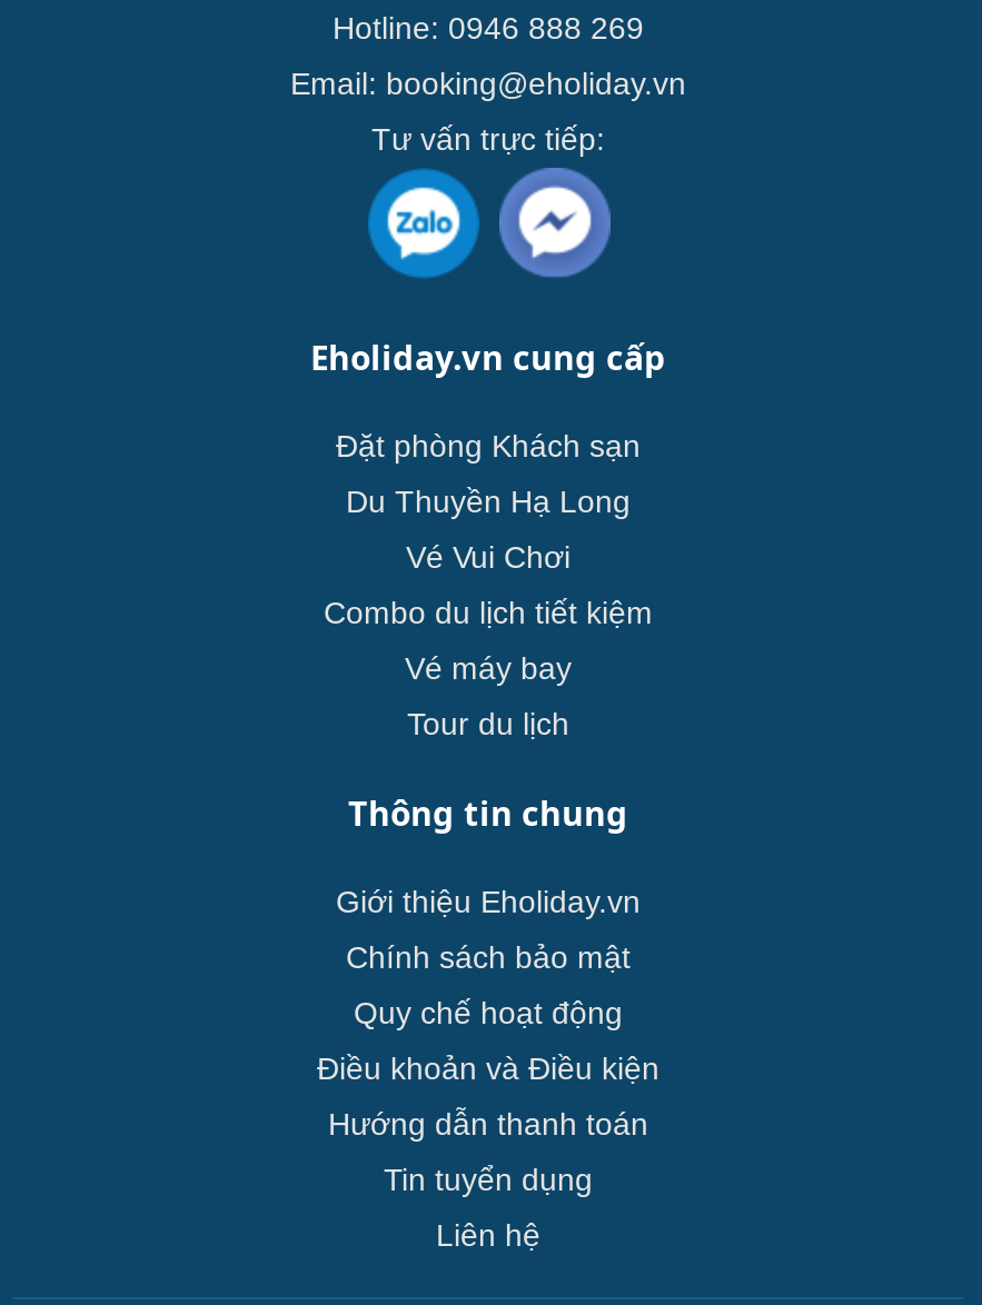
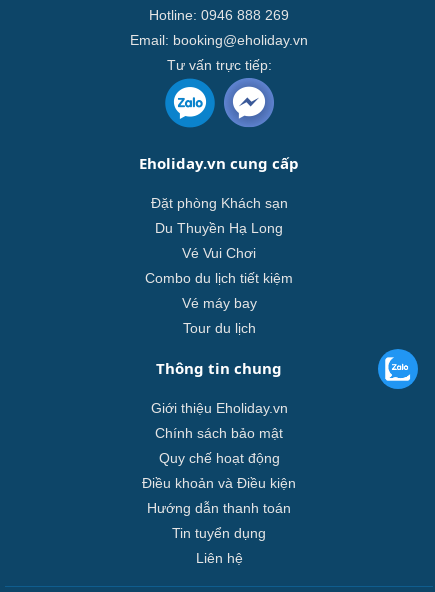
none -> [377,348,419,390] [image]

